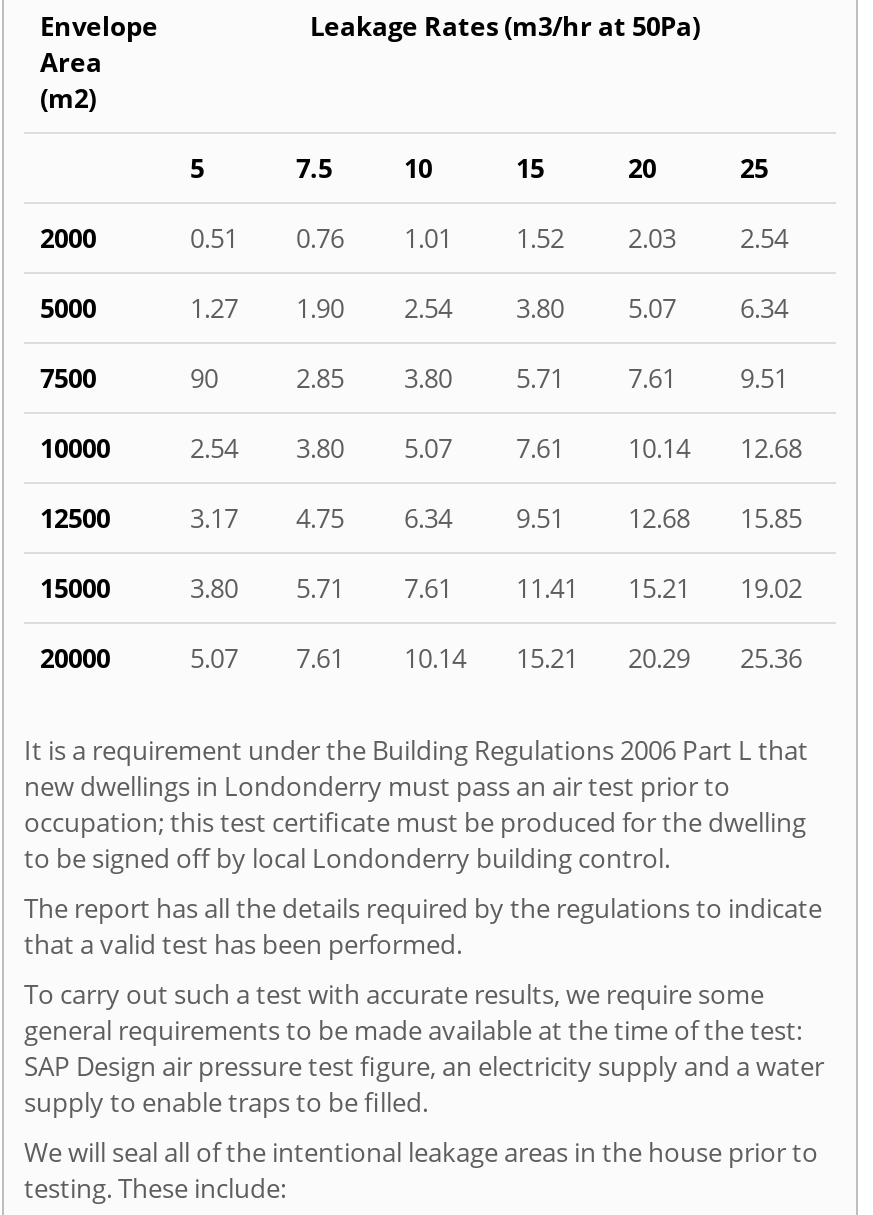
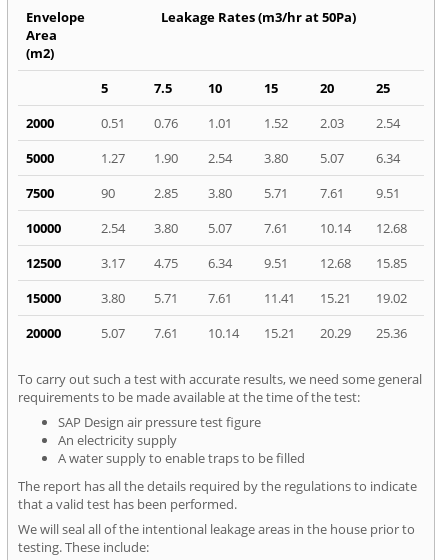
[24,733,808,877] It is a requirement under the Building Regulations 2006 Part L that | new dwellings in Londonderry must pass an air test prior to | occupation; this test certificate must be produced for the dwelling | to be signed off by local Londonderry building control. -> [18,370,422,467] To carry out such a test with accurate results, we need some general | requirements to be made available at the time of the test: | SAP Design air pressure test figure | An electricity supply | A water supply to enable traps to be filled
moved [24,891,822,963] -> [18,477,417,513]: The report has all the details required by the regulations to indicate | that a valid test has been performed.
[24,977,824,1121] To carry out such a test with accurate results, we require some | general requirements to be made available at the time of the test: | SAP Design air pressure test figure, an electricity supply and a water | supply to enable traps to be filled. -> none

